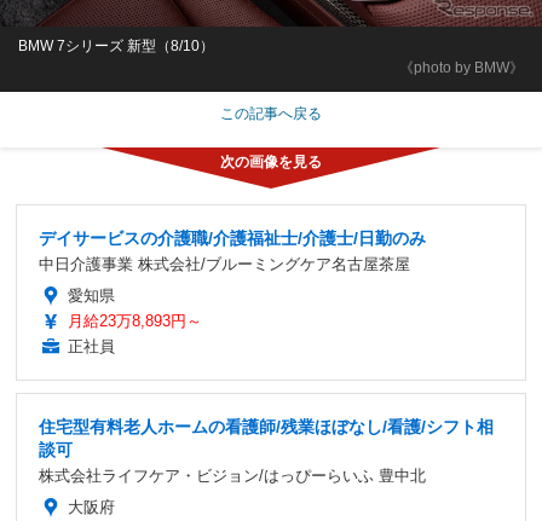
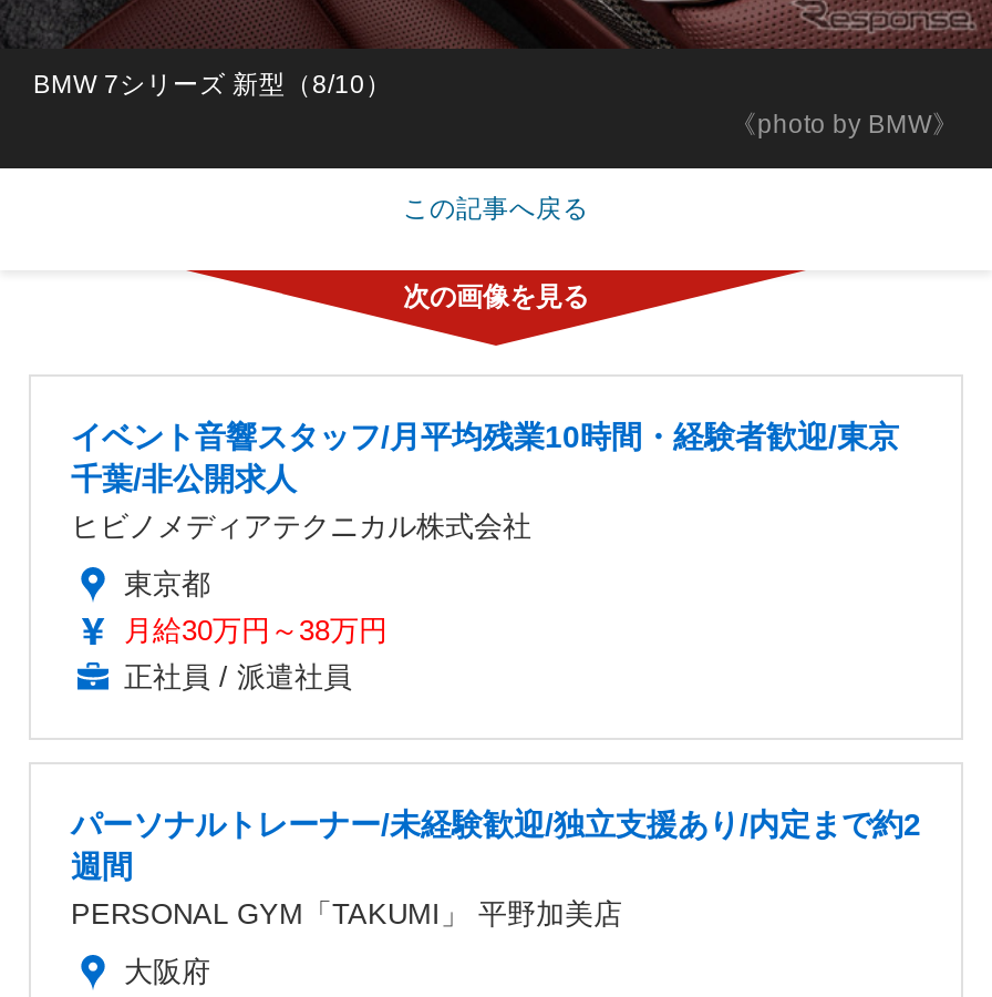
[39,228,426,273] デイサービスの介護職/介護福祉士/介護士/日勤のみ | 中日介護事業 株式会社/ブルーミングケア名古屋茶屋 -> [71,418,899,542] イベント音響スタッフ/月平均残業10時間・経験者歓迎/東京 | 千葉/非公開求人 | ヒビノメディアテクニカル株式会社
[68,286,202,355] 愛知県 | 月給23万8,893円～ | 正社員 -> [124,567,387,693] 東京都 | 月給30万円～38万円 | 正社員 / 派遣社員
[39,417,494,484] 住宅型有料老人ホームの看護師/残業ほぼなし/看護/シフト相 | 談可 | 株式会社ライフケア・ビジョン/はっぴーらいふ 豊中北 -> [71,806,921,930] パーソナルトレーナー/未経験歓迎/独立支援あり/内定まで約2 | 週間 | PERSONAL GYM「TAKUMI」 平野加美店

